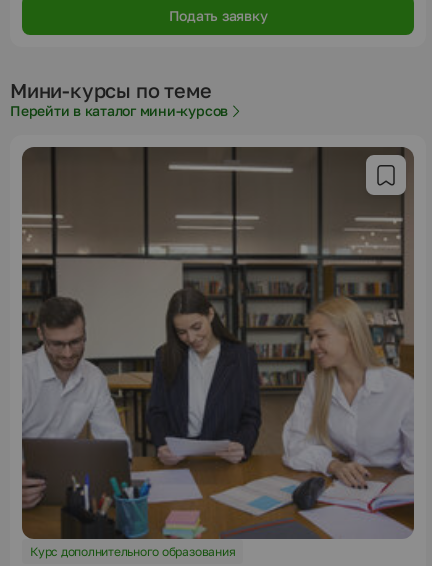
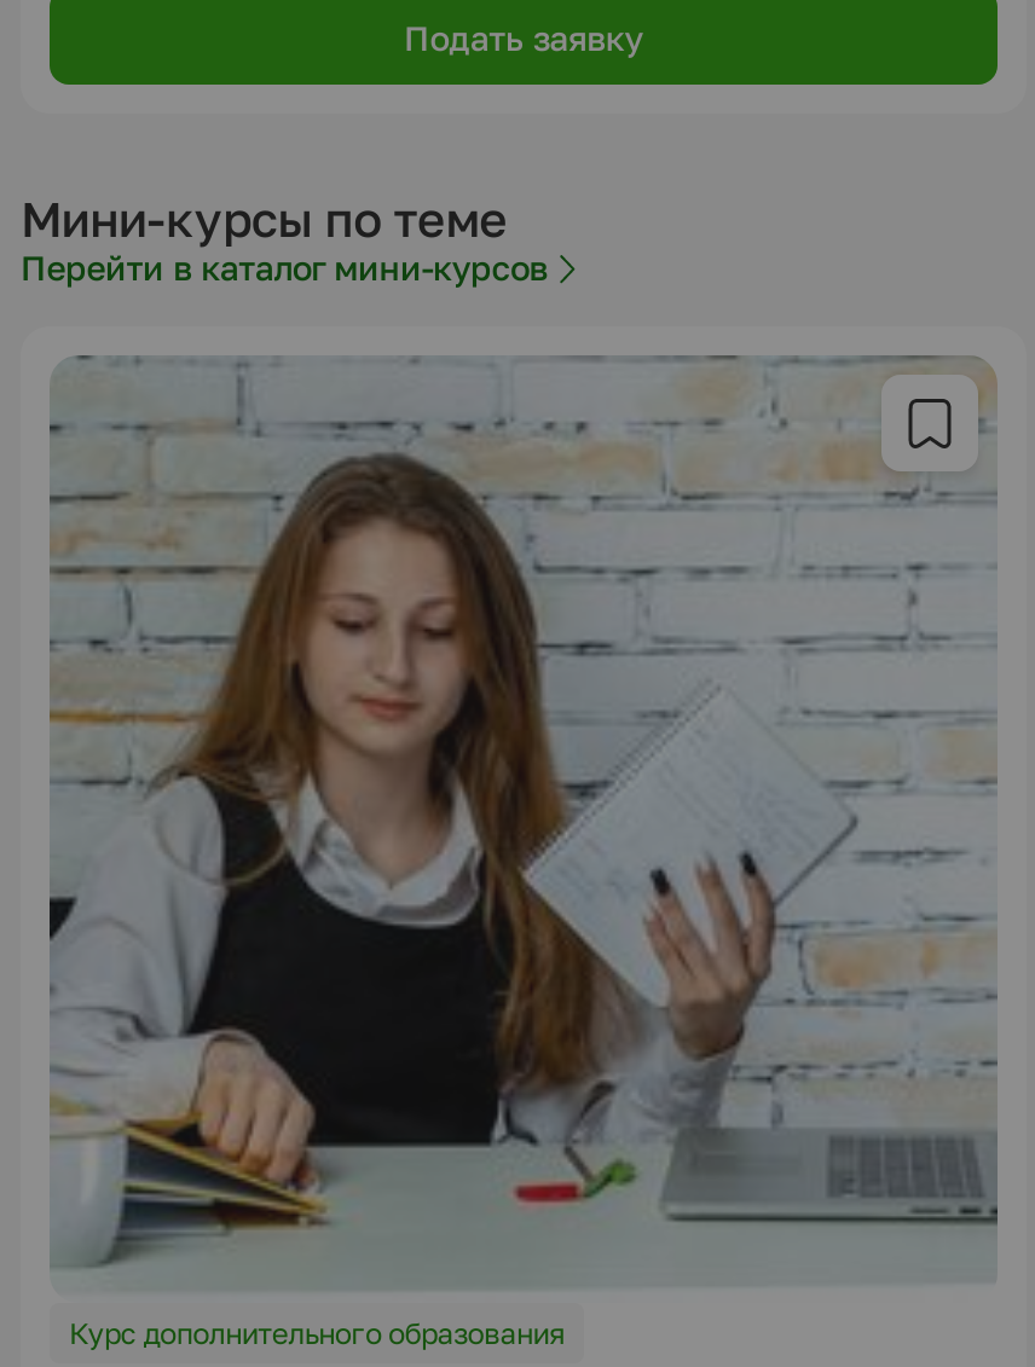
[21,146,415,540] [image] -> [47,355,998,1303] [image]

